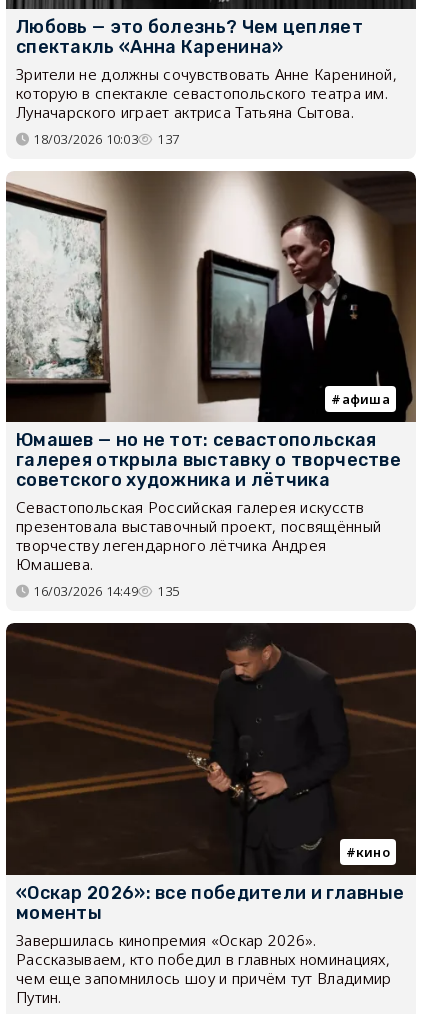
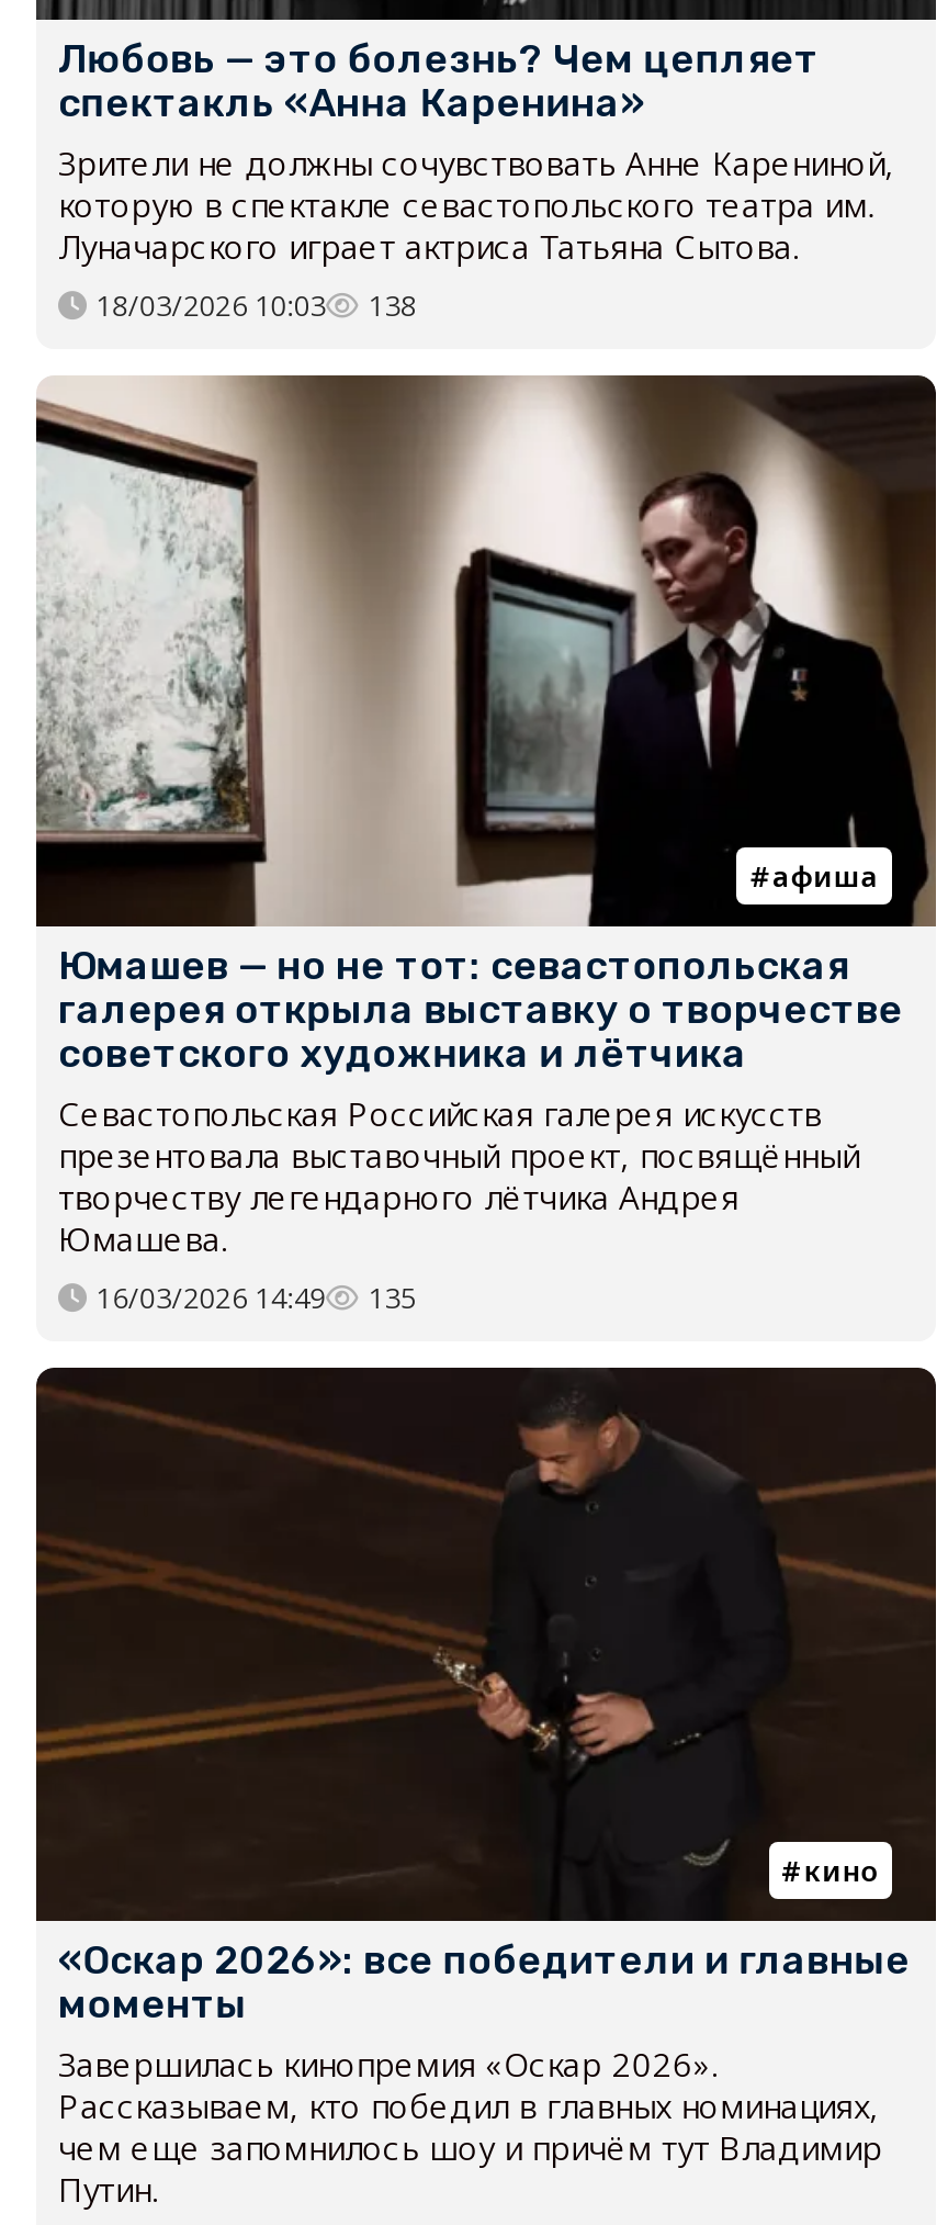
[33,129,179,147] 18/03/2026 10:03 137 -> [96,284,417,324] 18/03/2026 10:03 138

